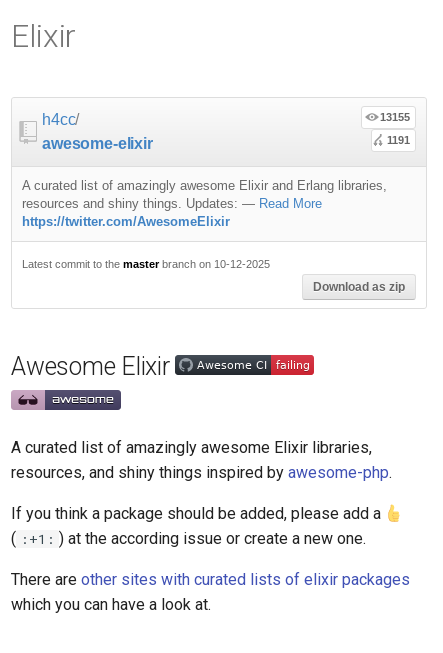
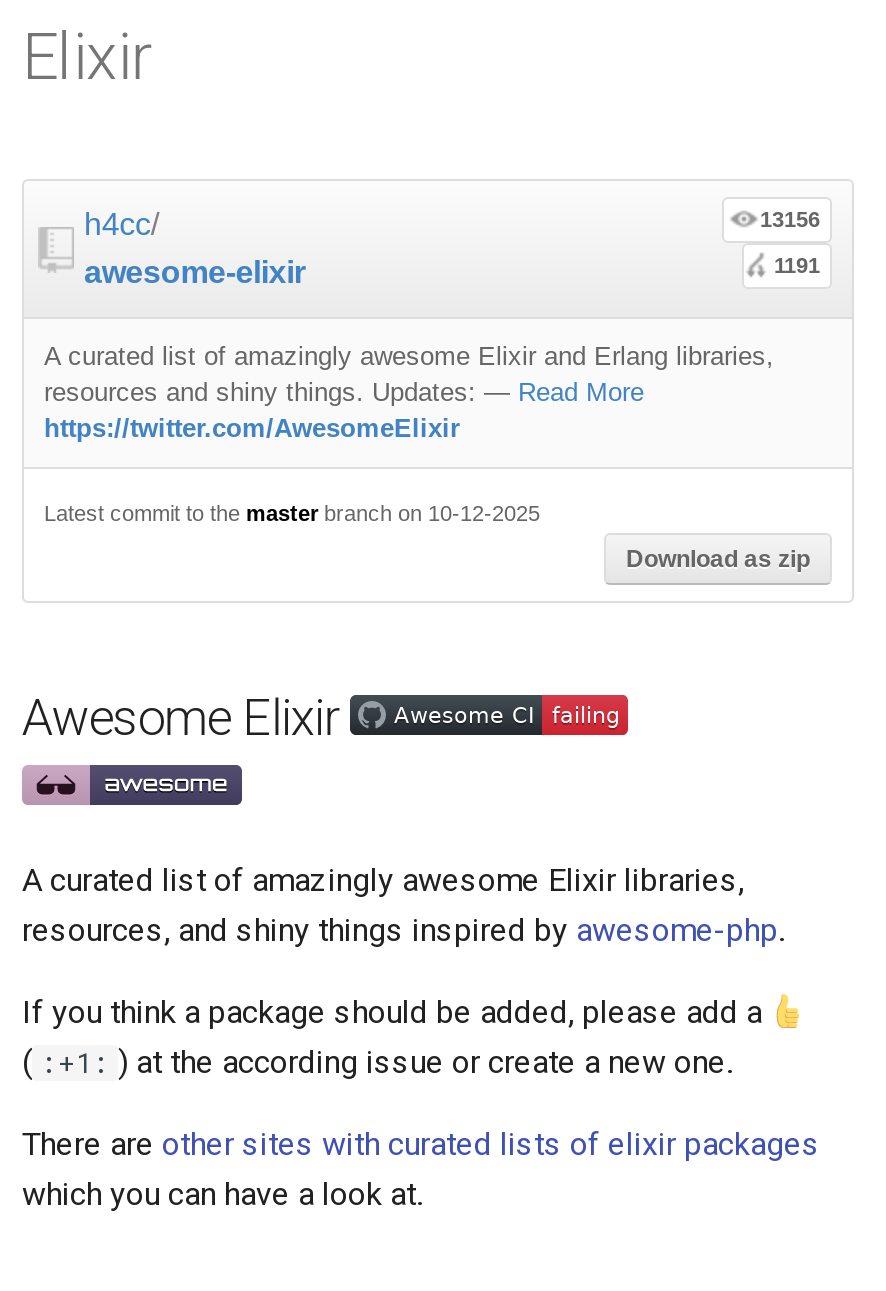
[380,111,410,123] 13155 -> [760,207,820,231] 13156

